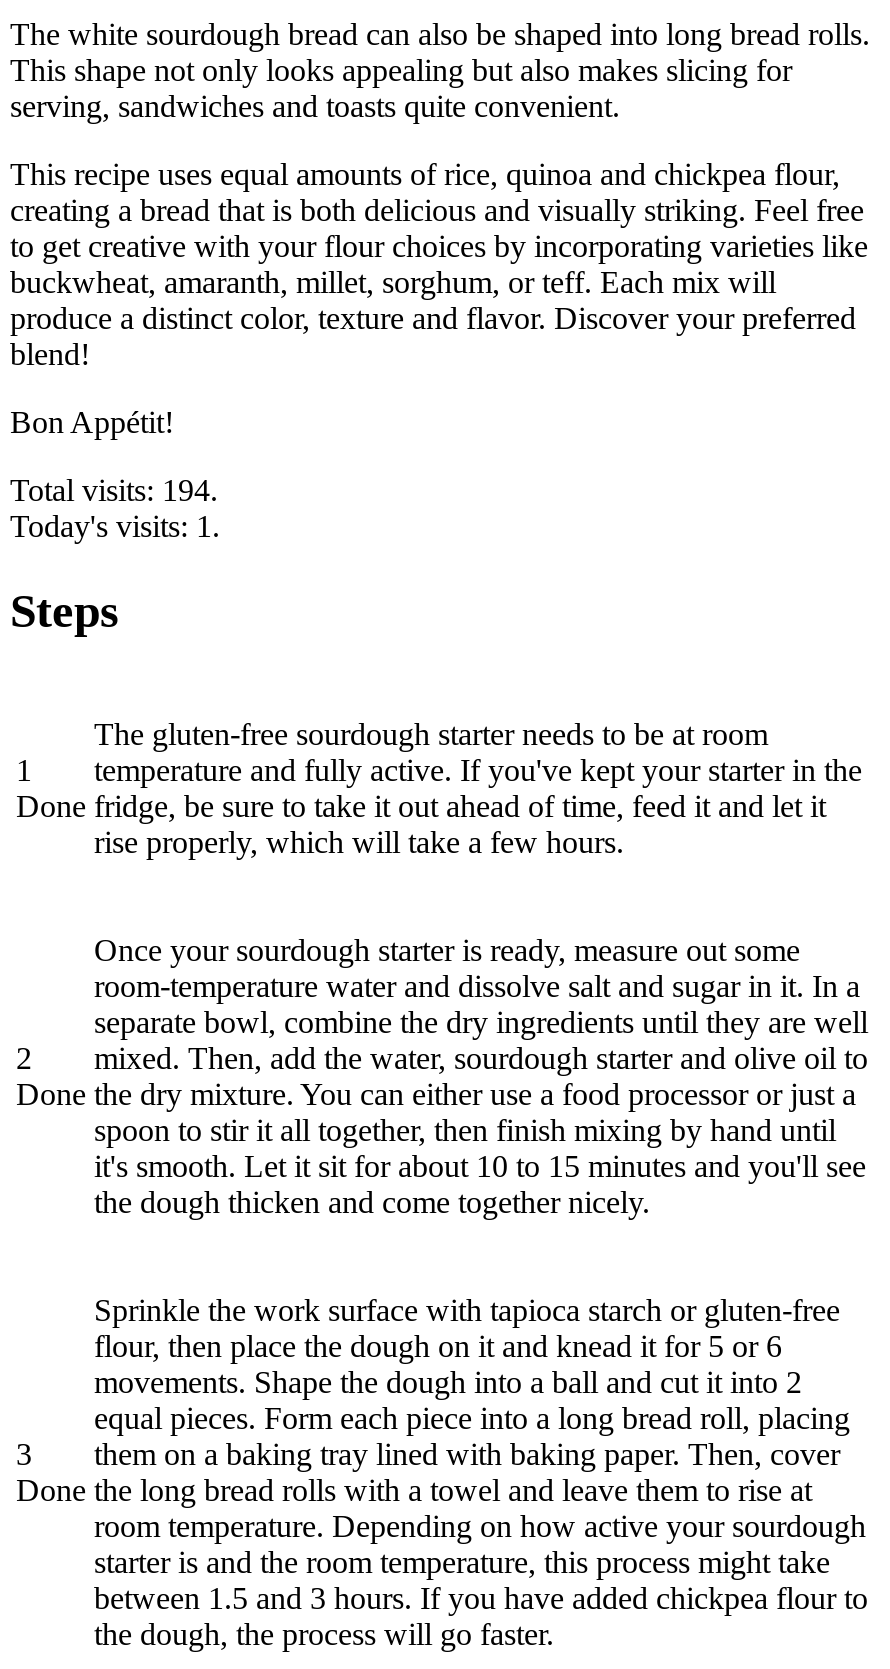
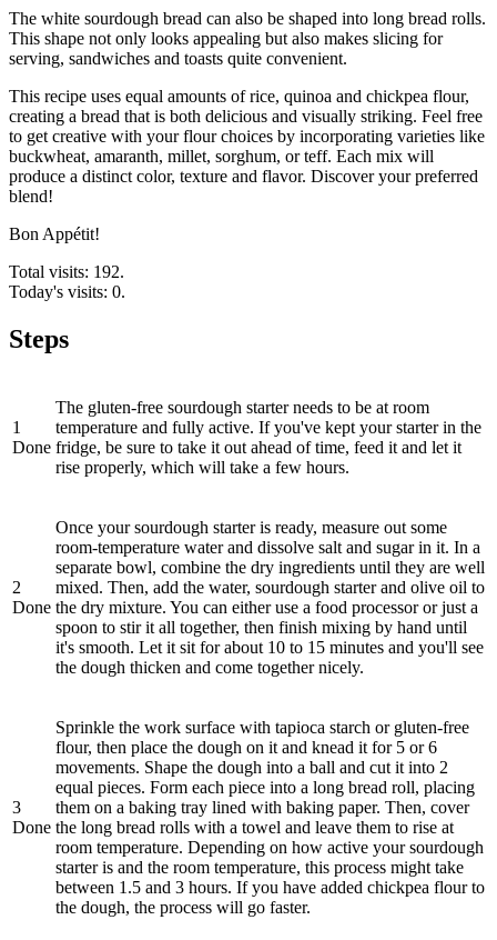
[10,474,218,508] Total visits: 194. -> [9,263,124,282] Total visits: 192.
[10,510,220,544] Today's visits: 1. -> [9,283,125,302] Today's visits: 0.

